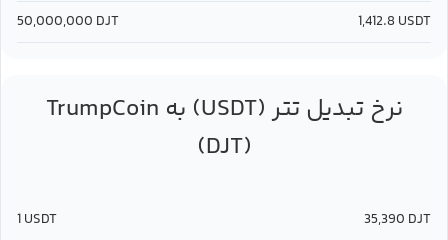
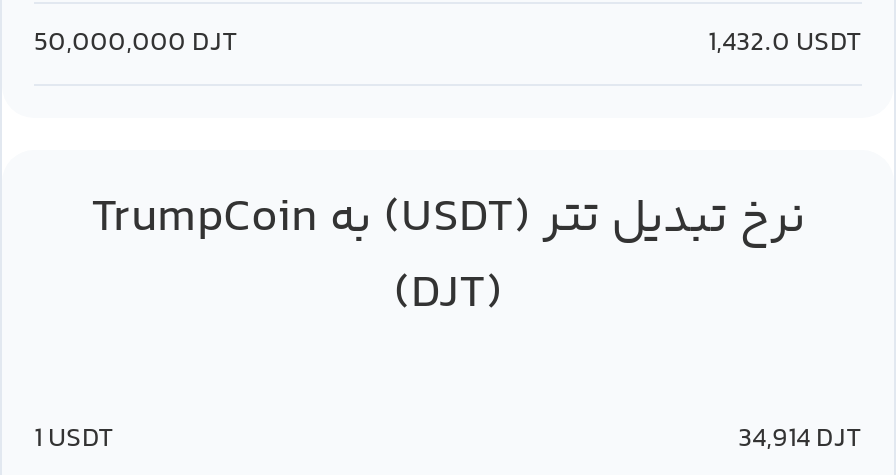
[358,11,431,33] 1,412.8 USDT -> [708,21,862,65] 1,432.0 USDT
[364,208,431,230] 35,390 DJT -> [738,417,862,461] 34,914 DJT

